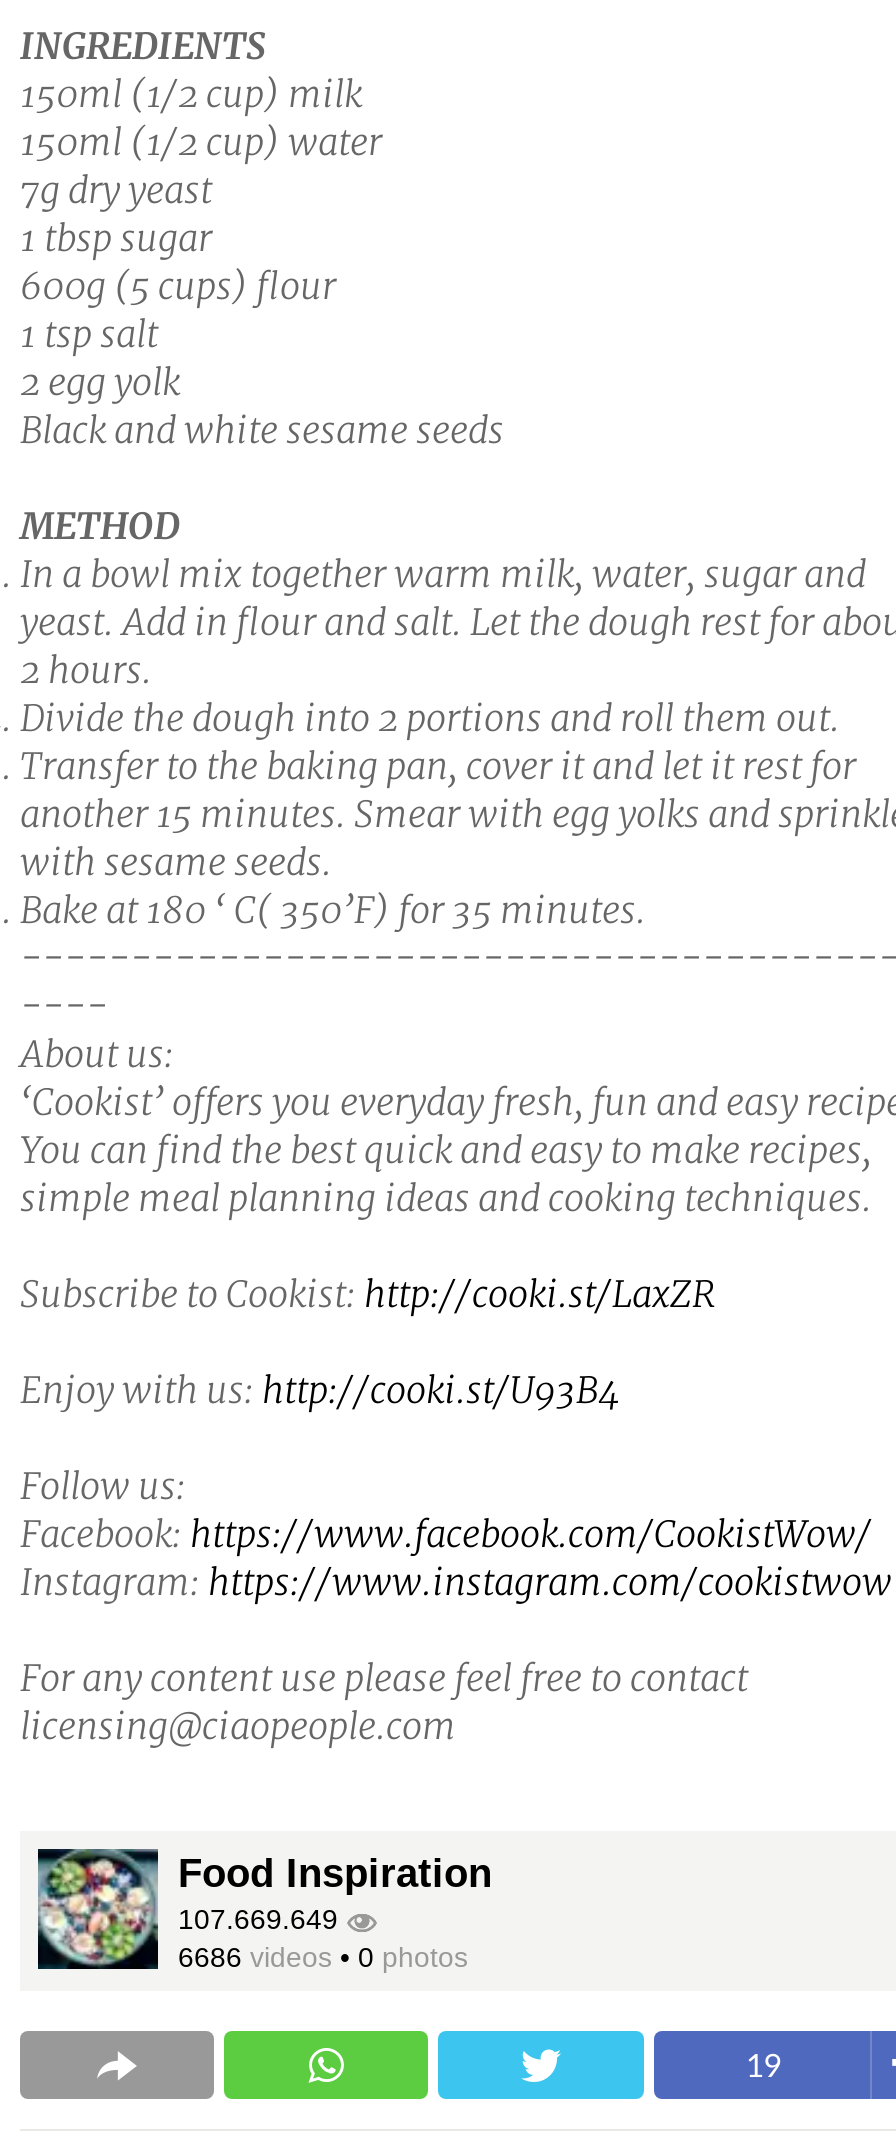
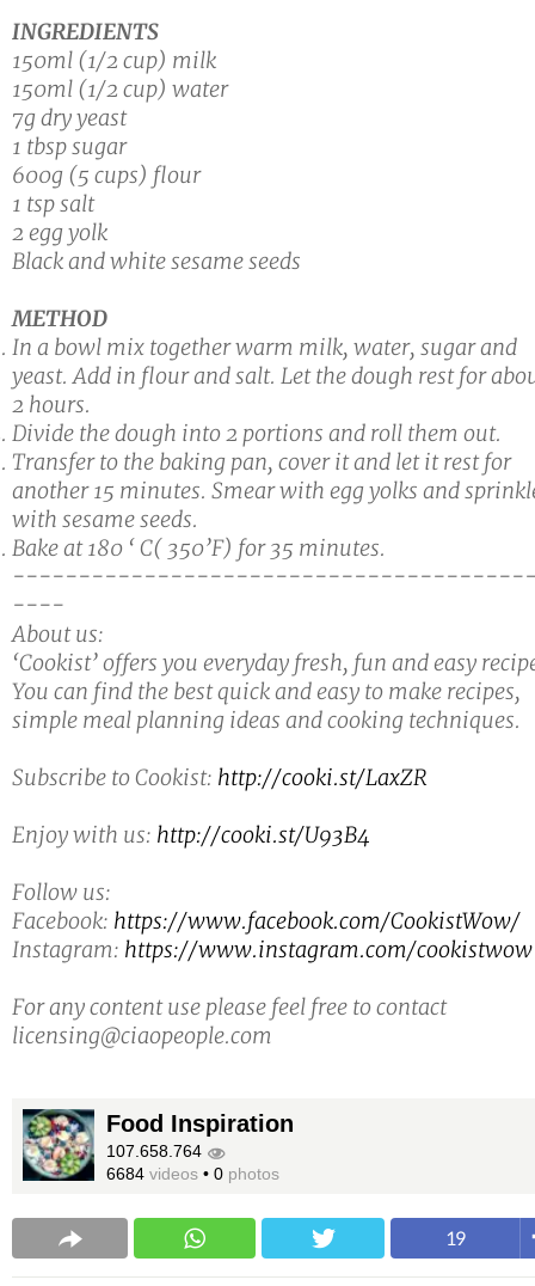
[178,1904,338,1936] 107.669.649 -> [106,1142,202,1161] 107.658.764
[178,1940,468,1972] 6686 videos • 0 photos -> [106,1164,279,1183] 6684 videos • 0 photos

